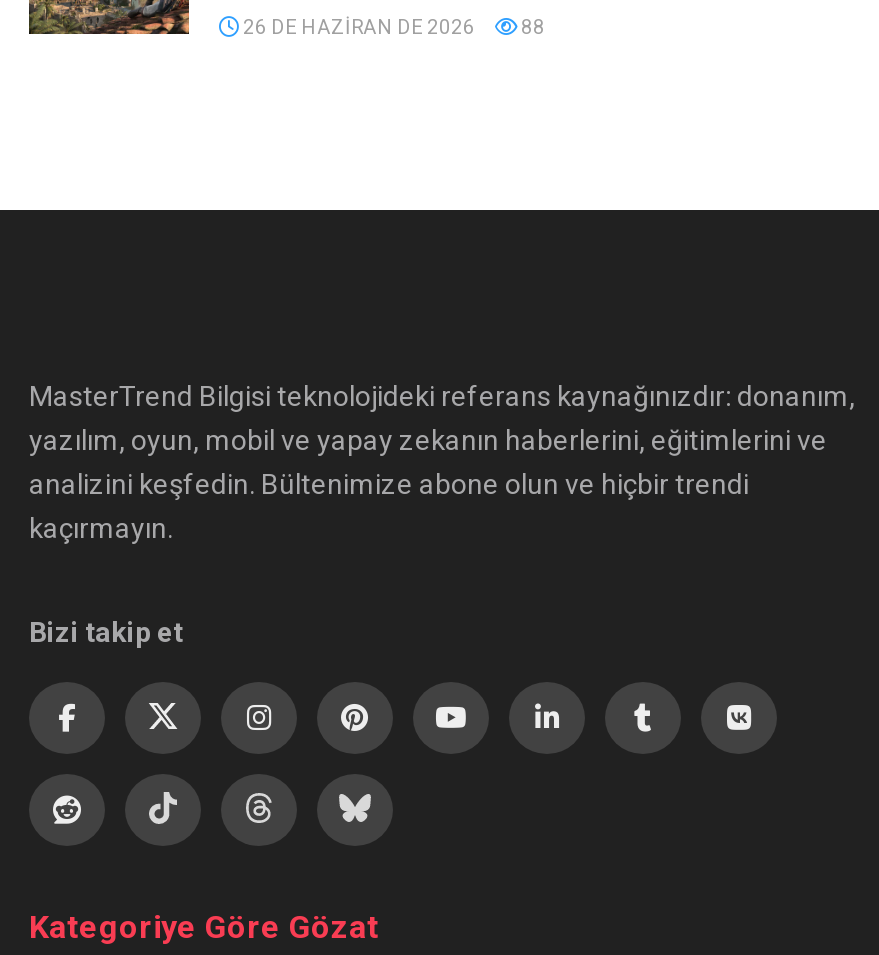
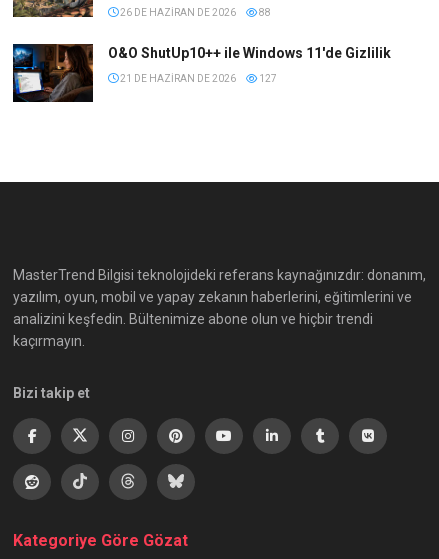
none -> [12,43,391,103] [image] | O&O ShutUp10++ ile Windows 11'de Gizlilik | 21 DE HAZIRAN DE 2026 | 127

